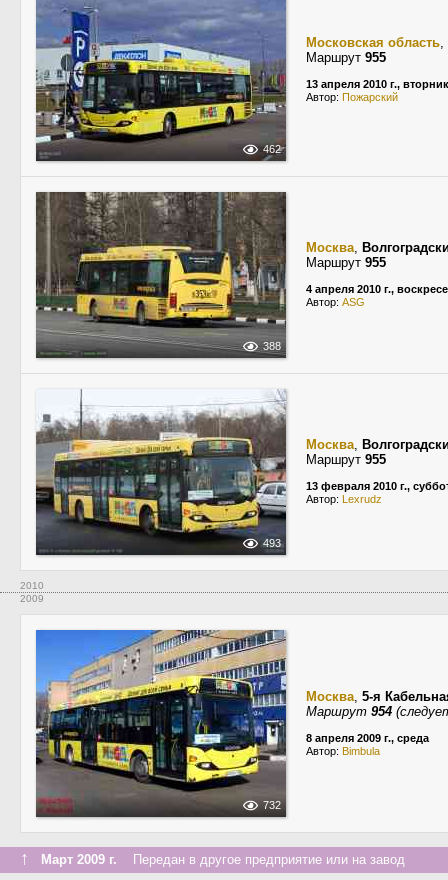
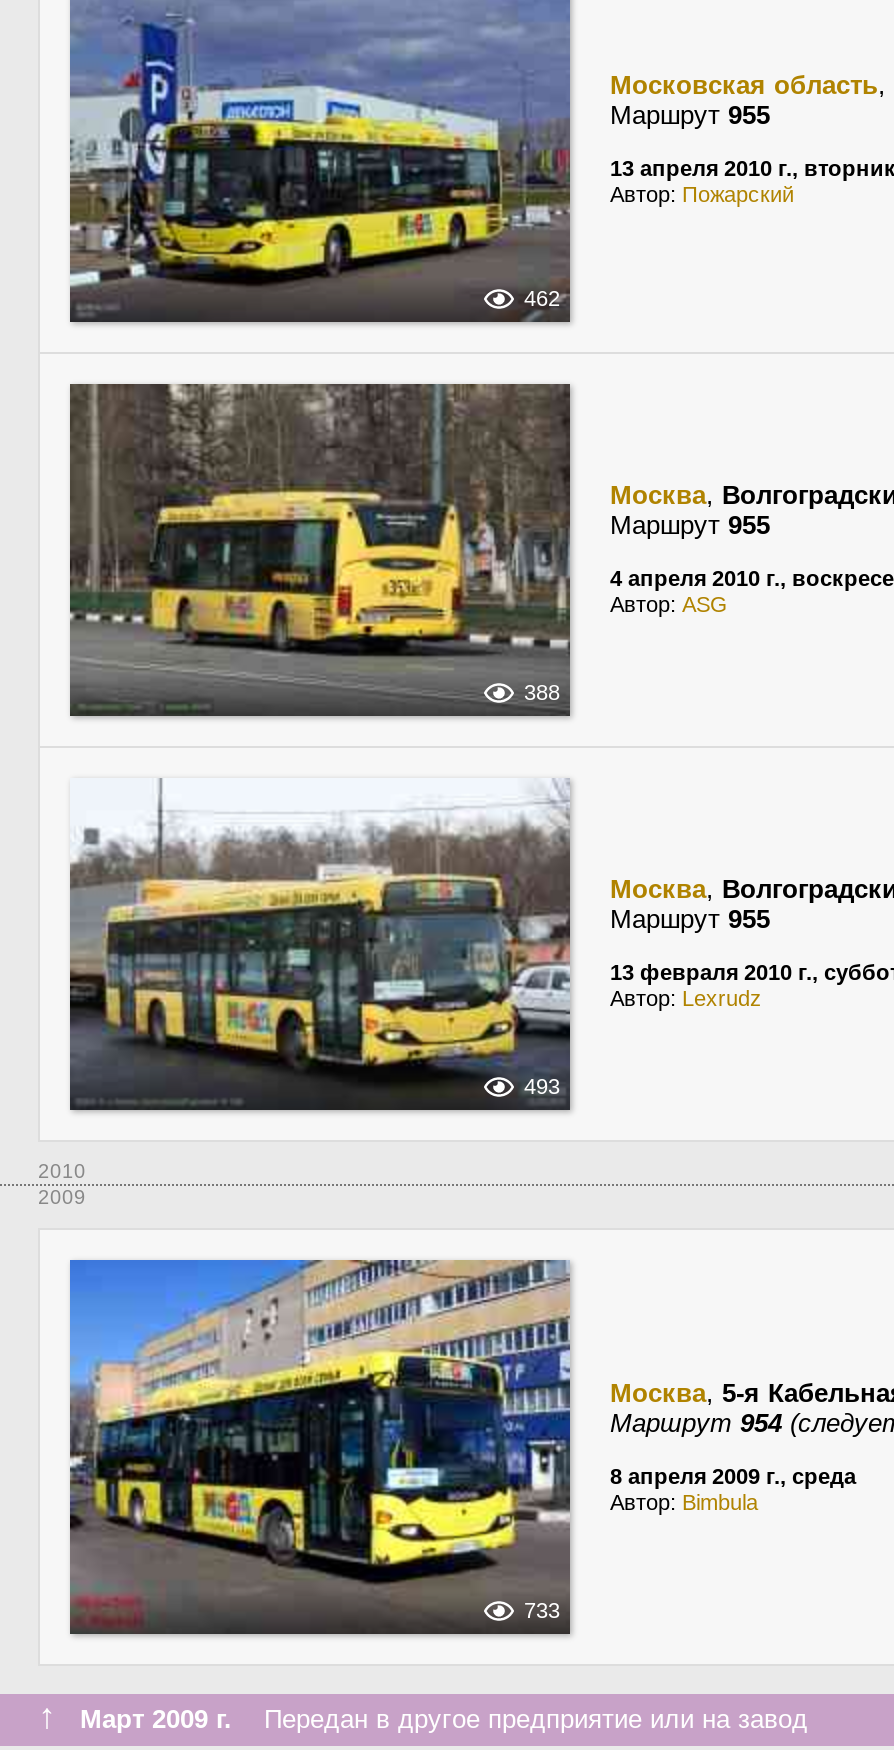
[263,799,281,811] 732 -> [524,1598,560,1622] 733

